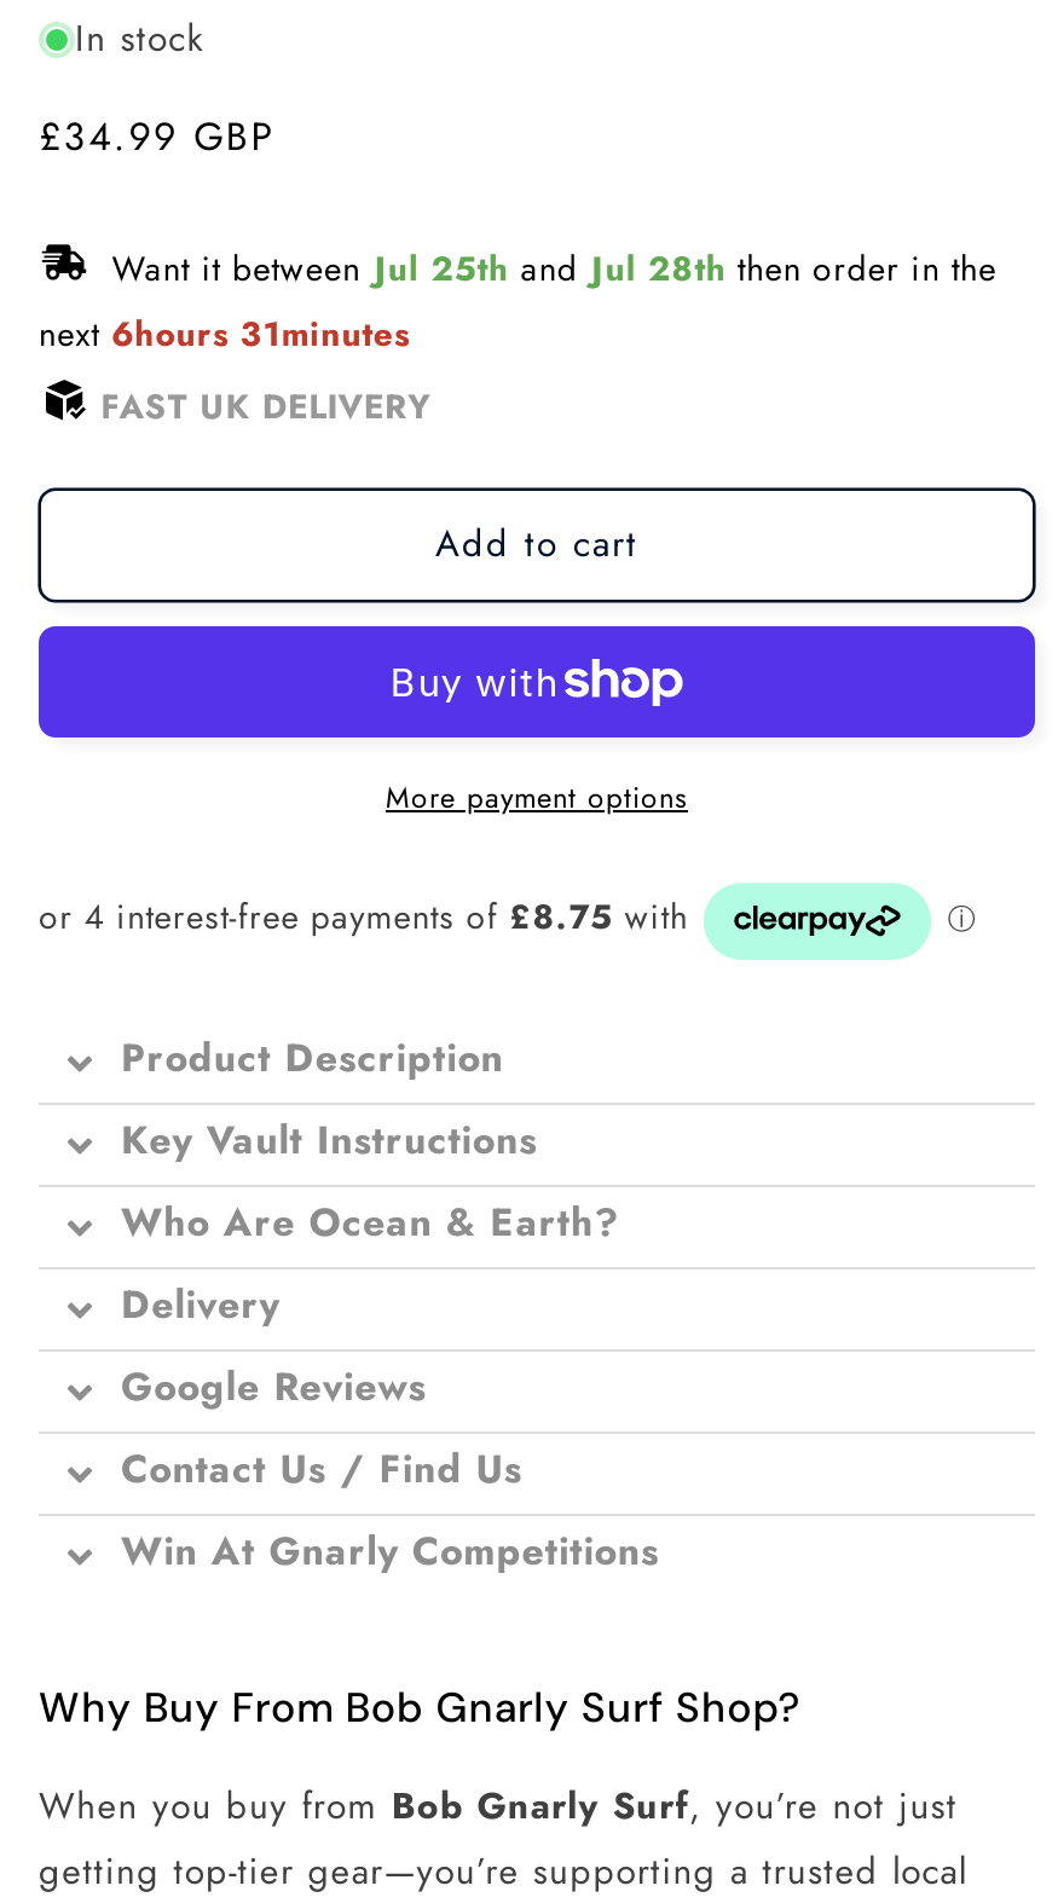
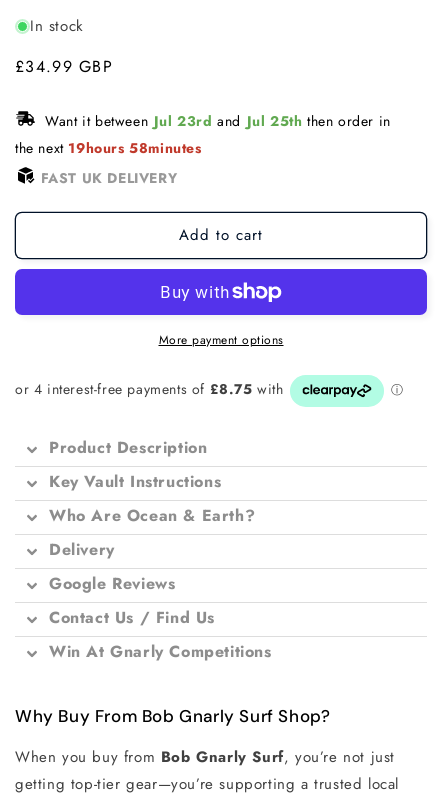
[39,243,1008,357] Want it between Jul 25th and Jul 28th then order in the | next 6hours 31minutes -> [15,111,395,158] Want it between Jul 23rd and Jul 25th then order in | the next 19hours 58minutes

